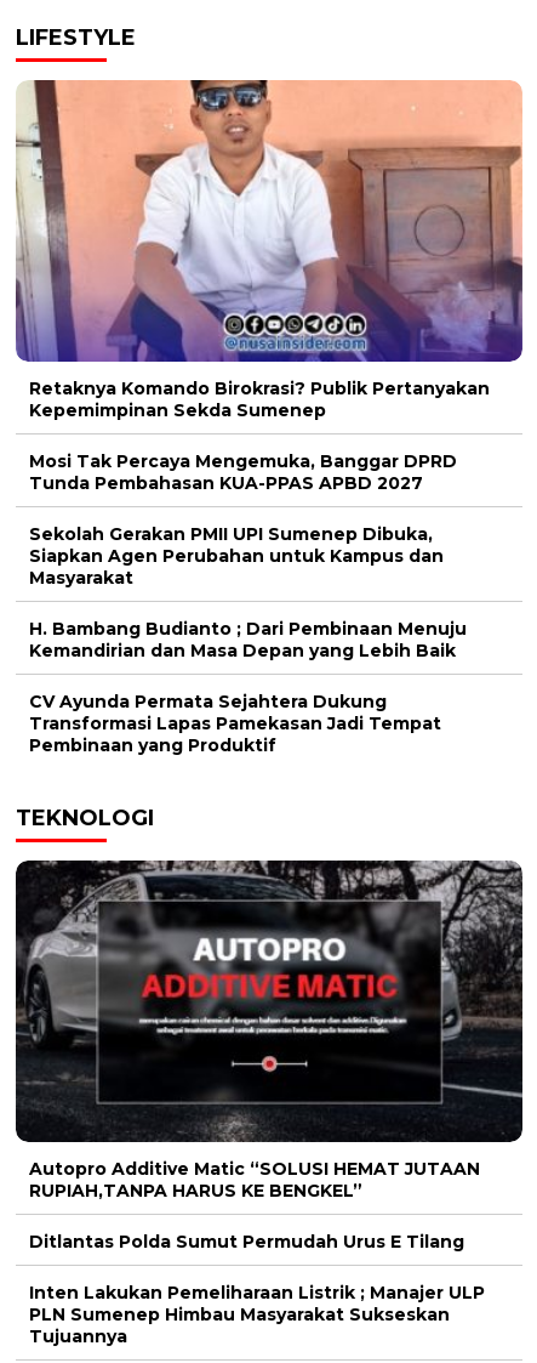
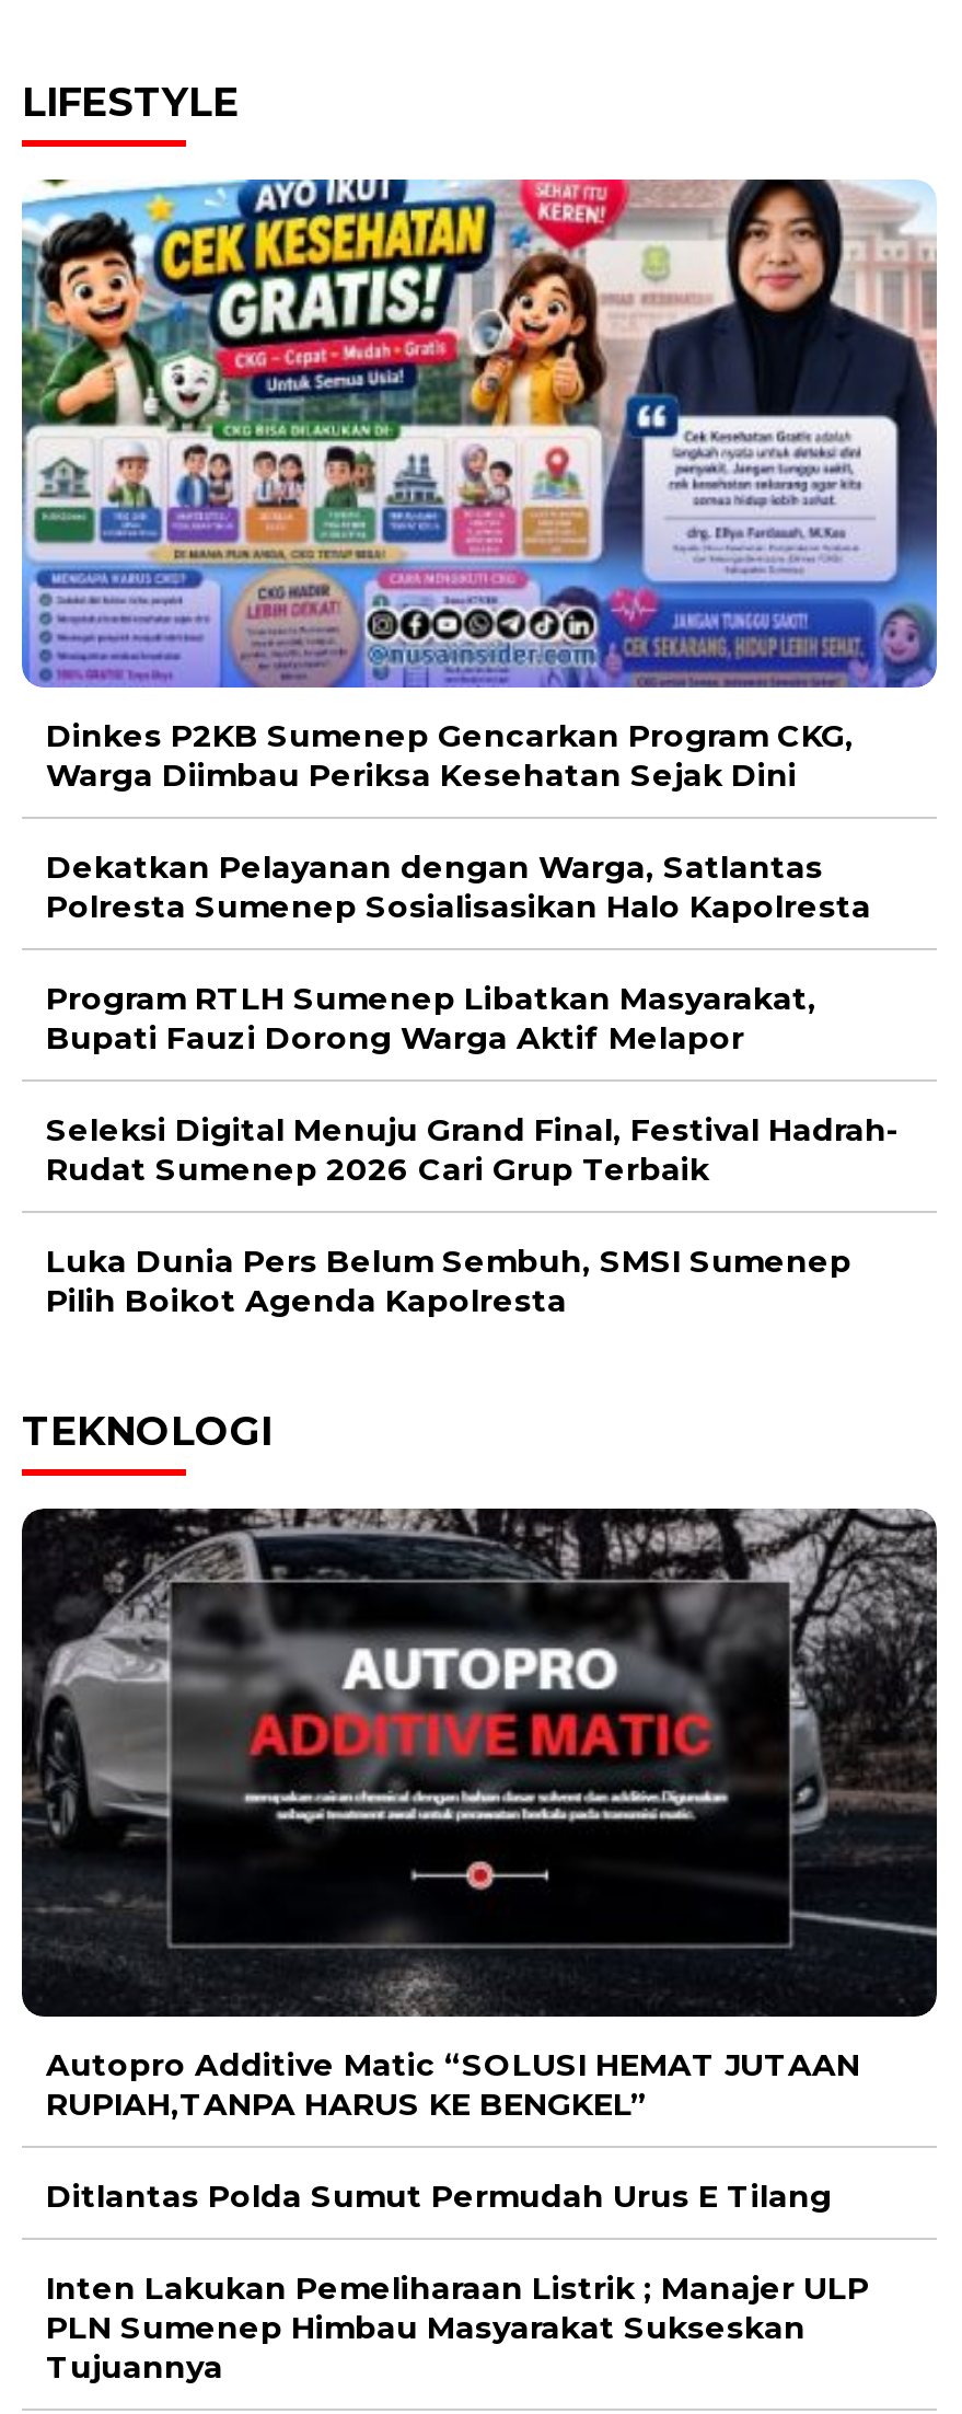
[16,79,522,421] [image] | Retaknya Komando Birokrasi? Publik Pertanyakan | Kepemimpinan Sekda Sumenep -> [22,177,939,795] [image] | Dinkes P2KB Sumenep Gencarkan Program CKG, | Warga Diimbau Periksa Kesehatan Sejak Dini
[29,450,457,494] Mosi Tak Percaya Mengemuka, Banggar DPRD | Tunda Pembahasan KUA-PPAS APBD 2027 -> [46,847,871,926] Dekatkan Pelayanan dengan Warga, Satlantas | Polresta Sumenep Sosialisasikan Halo Kapolresta
[29,523,444,589] Sekolah Gerakan PMII UPI Sumenep Dibuka, | Siapkan Agen Perubahan untuk Kampus dan | Masyarakat -> [46,979,816,1058] Program RTLH Sumenep Libatkan Masyarakat, | Bupati Fauzi Dorong Warga Aktif Melapor
[29,618,467,661] H. Bambang Budianto ; Dari Pembinaan Menuju | Kemandirian dan Masa Depan yang Lebih Baik -> [46,1110,900,1189] Seleksi Digital Menuju Grand Final, Festival Hadrah- | Rudat Sumenep 2026 Cari Grup Terbaik
[29,691,441,756] CV Ayunda Permata Sejahtera Dukung | Transformasi Lapas Pamekasan Jadi Tempat | Pembinaan yang Produktif -> [46,1241,851,1320] Luka Dunia Pers Belum Sembuh, SMSI Sumenep | Pilih Boikot Agenda Kapolresta

